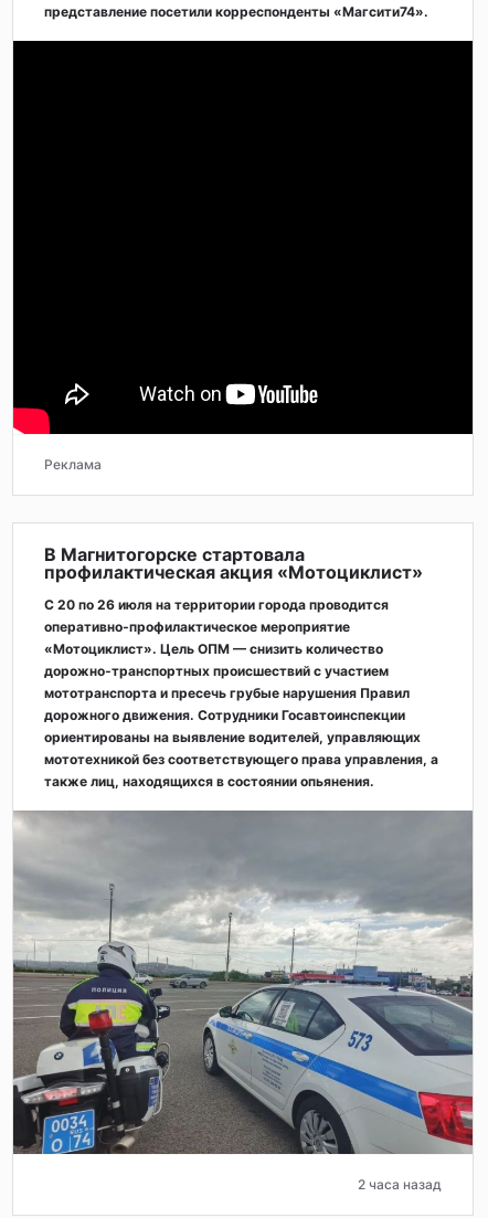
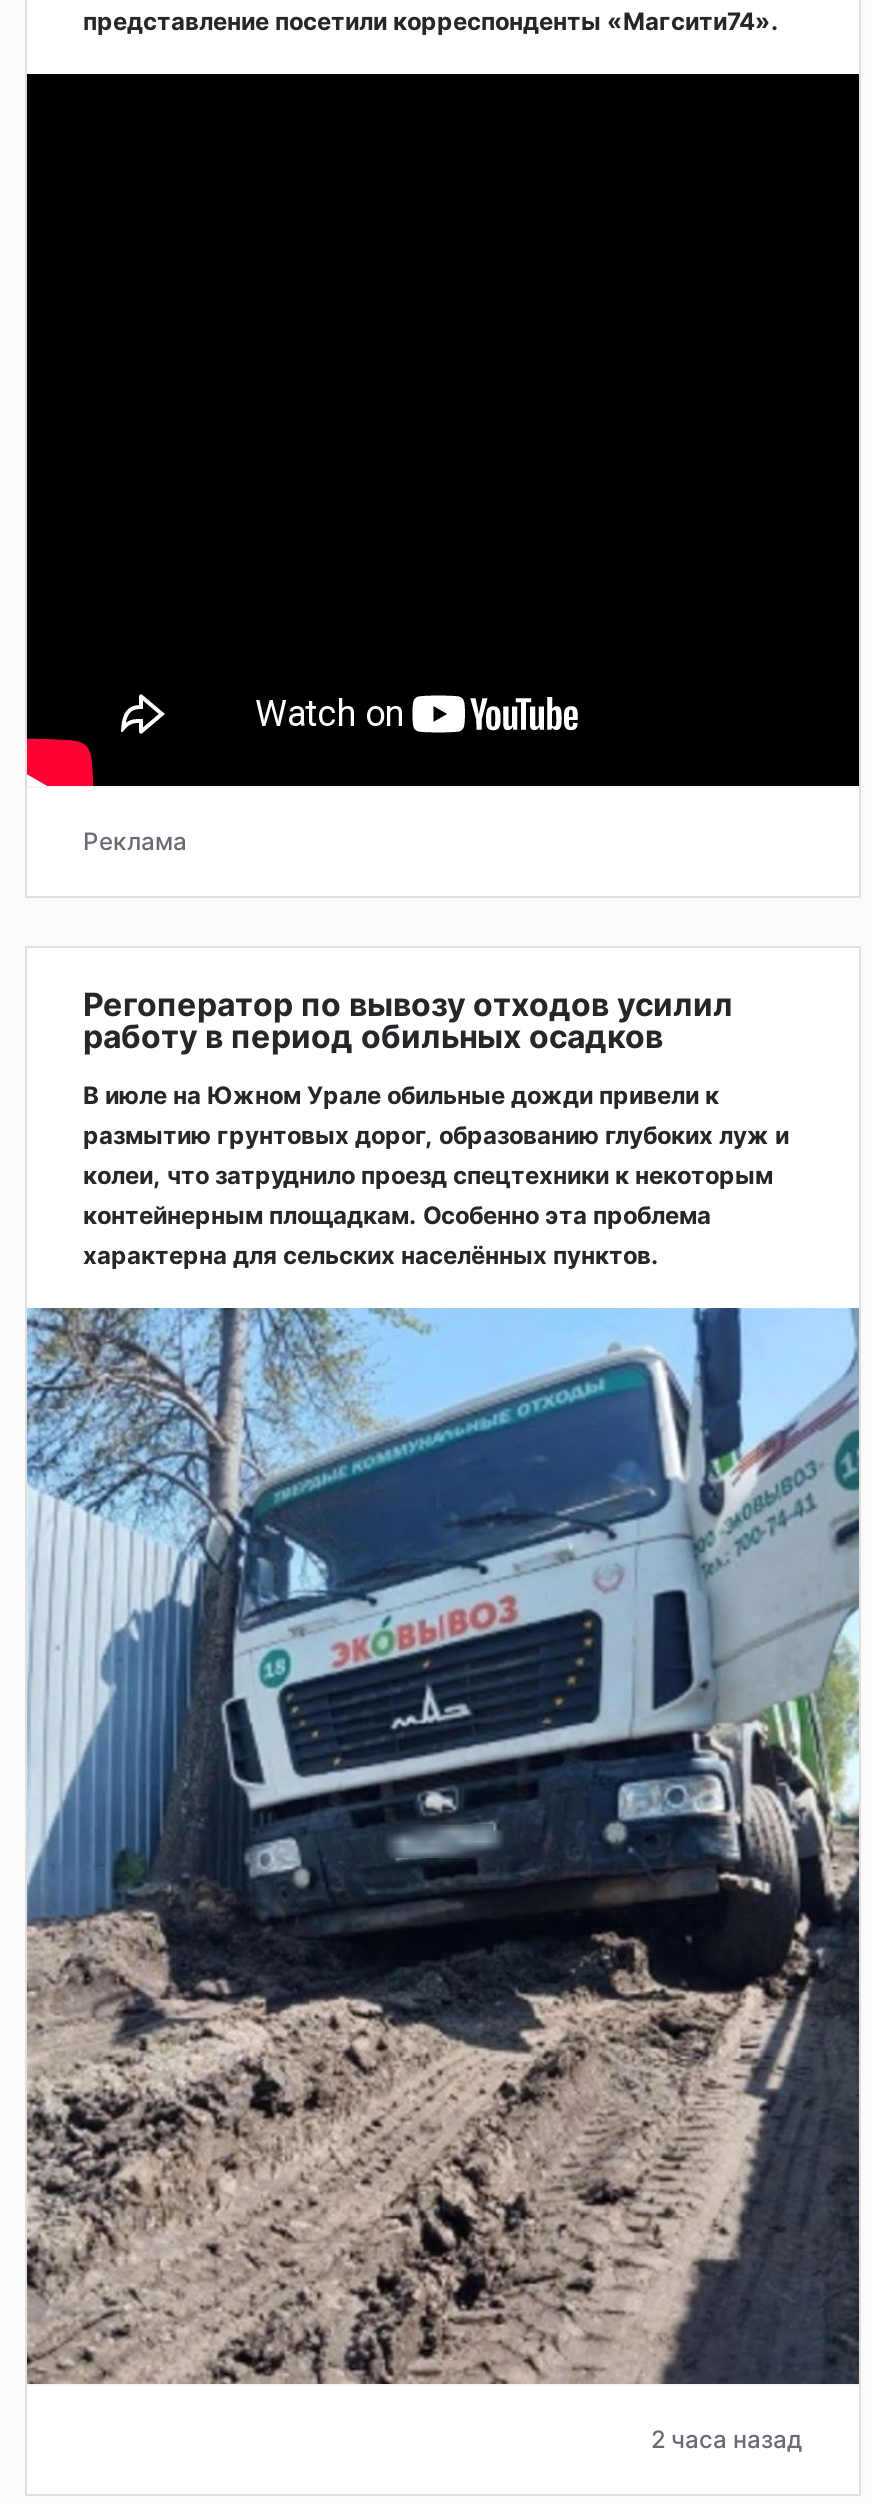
[44,543,423,583] В Магнитогорске стартовала | профилактическая акция «Мотоциклист» -> [83,984,733,1056] Регоператор по вывозу отходов усилил | работу в период обильных осадков
[44,596,438,789] С 20 по 26 июля на территории города проводится | оперативно‑профилактическое мероприятие | «Мотоциклист». Цель ОПМ — снизить количество | дорожно‑транспортных происшествий с участием | мототранспорта и пресечь грубые нарушения Правил | дорожного движения. Сотрудники Госавтоинспекции | ориентированы на выявление водителей, управляющих | мототехникой без соответствующего права управления, а | также лиц, находящихся в состоянии опьянения. -> [83,1080,789,1270] В июле на Южном Урале обильные дожди привели к | размытию грунтовых дорог, образованию глубоких луж и | колеи, что затруднило проезд спецтехники к некоторым | контейнерным площадкам. Особенно эта проблема | характерна для сельских населённых пунктов.
[13,722,474,1155] [image] -> [25,1306,861,2386] [image]

